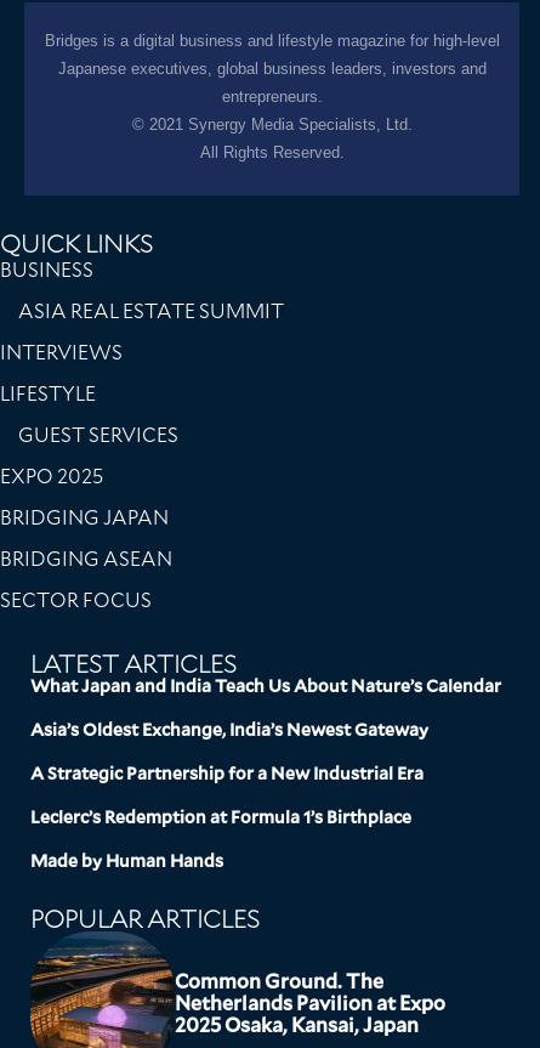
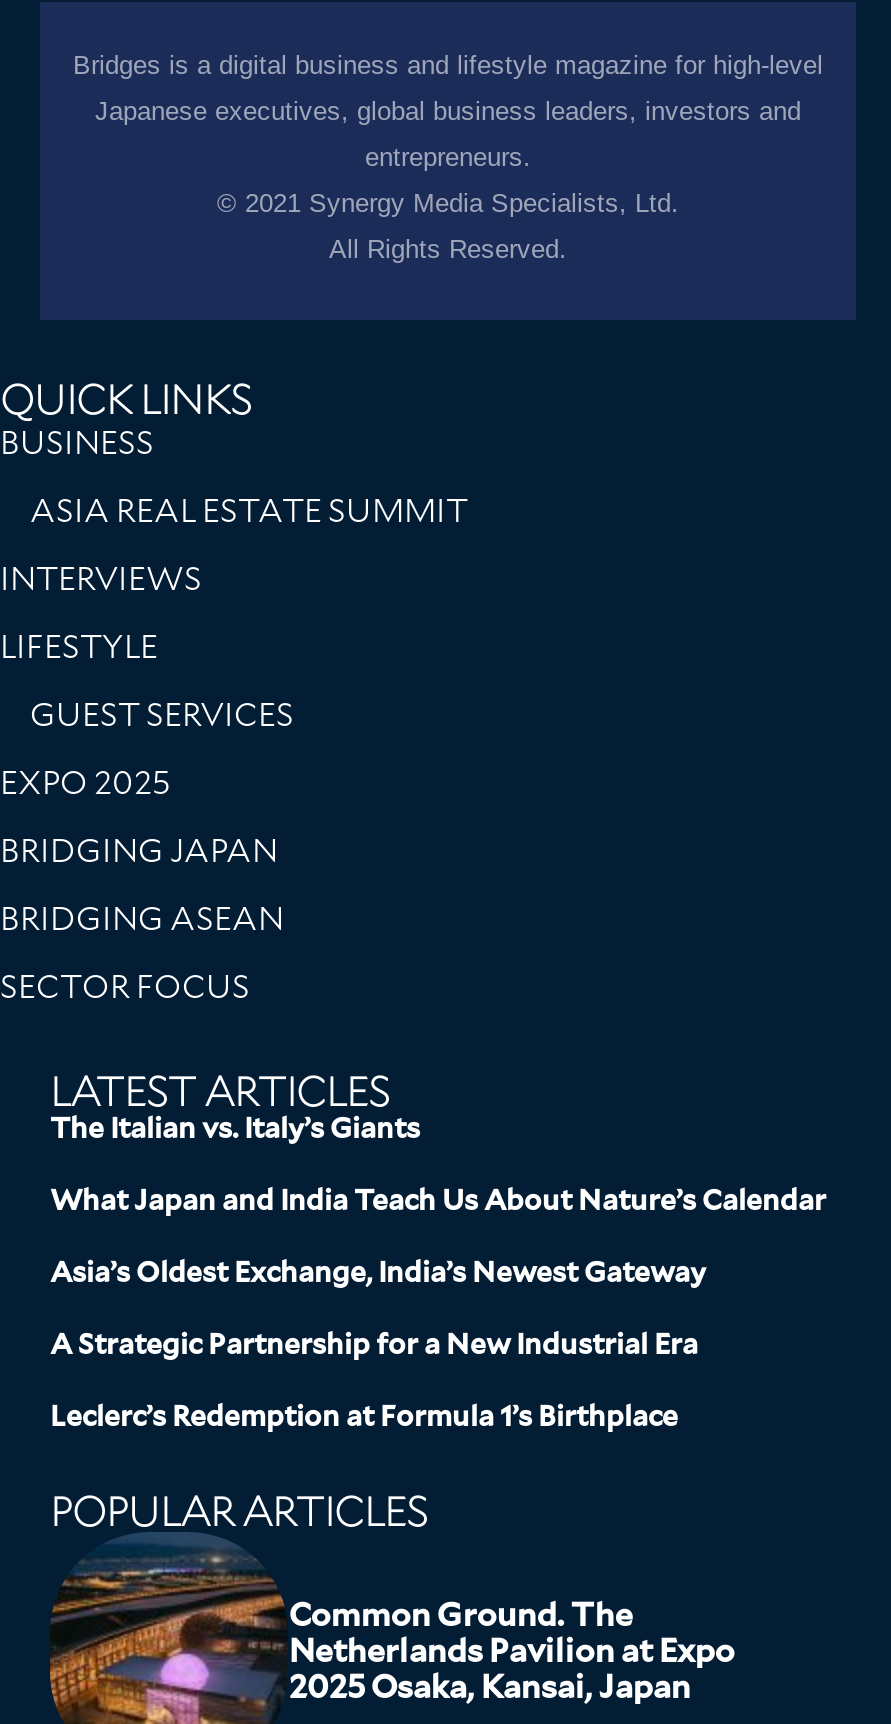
none -> [50,1113,420,1145] The Italian vs. Italy’s Giants
moved [30,677,501,827] -> [50,1185,826,1433]: What Japan and India Teach Us About Nature’s Calendar | Asia’s Oldest Exchange, India’s Newest Gateway | A Strategic Partnership for a New Industrial Era | Leclerc’s Redemption at Formula 1’s Birthplace
[30,852,223,871] Made by Human Hands -> none

